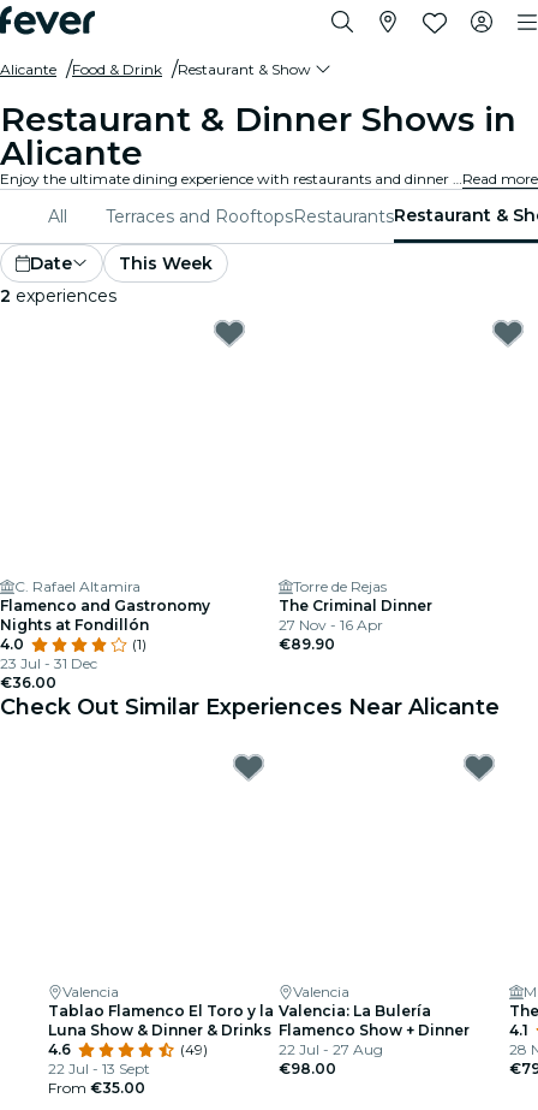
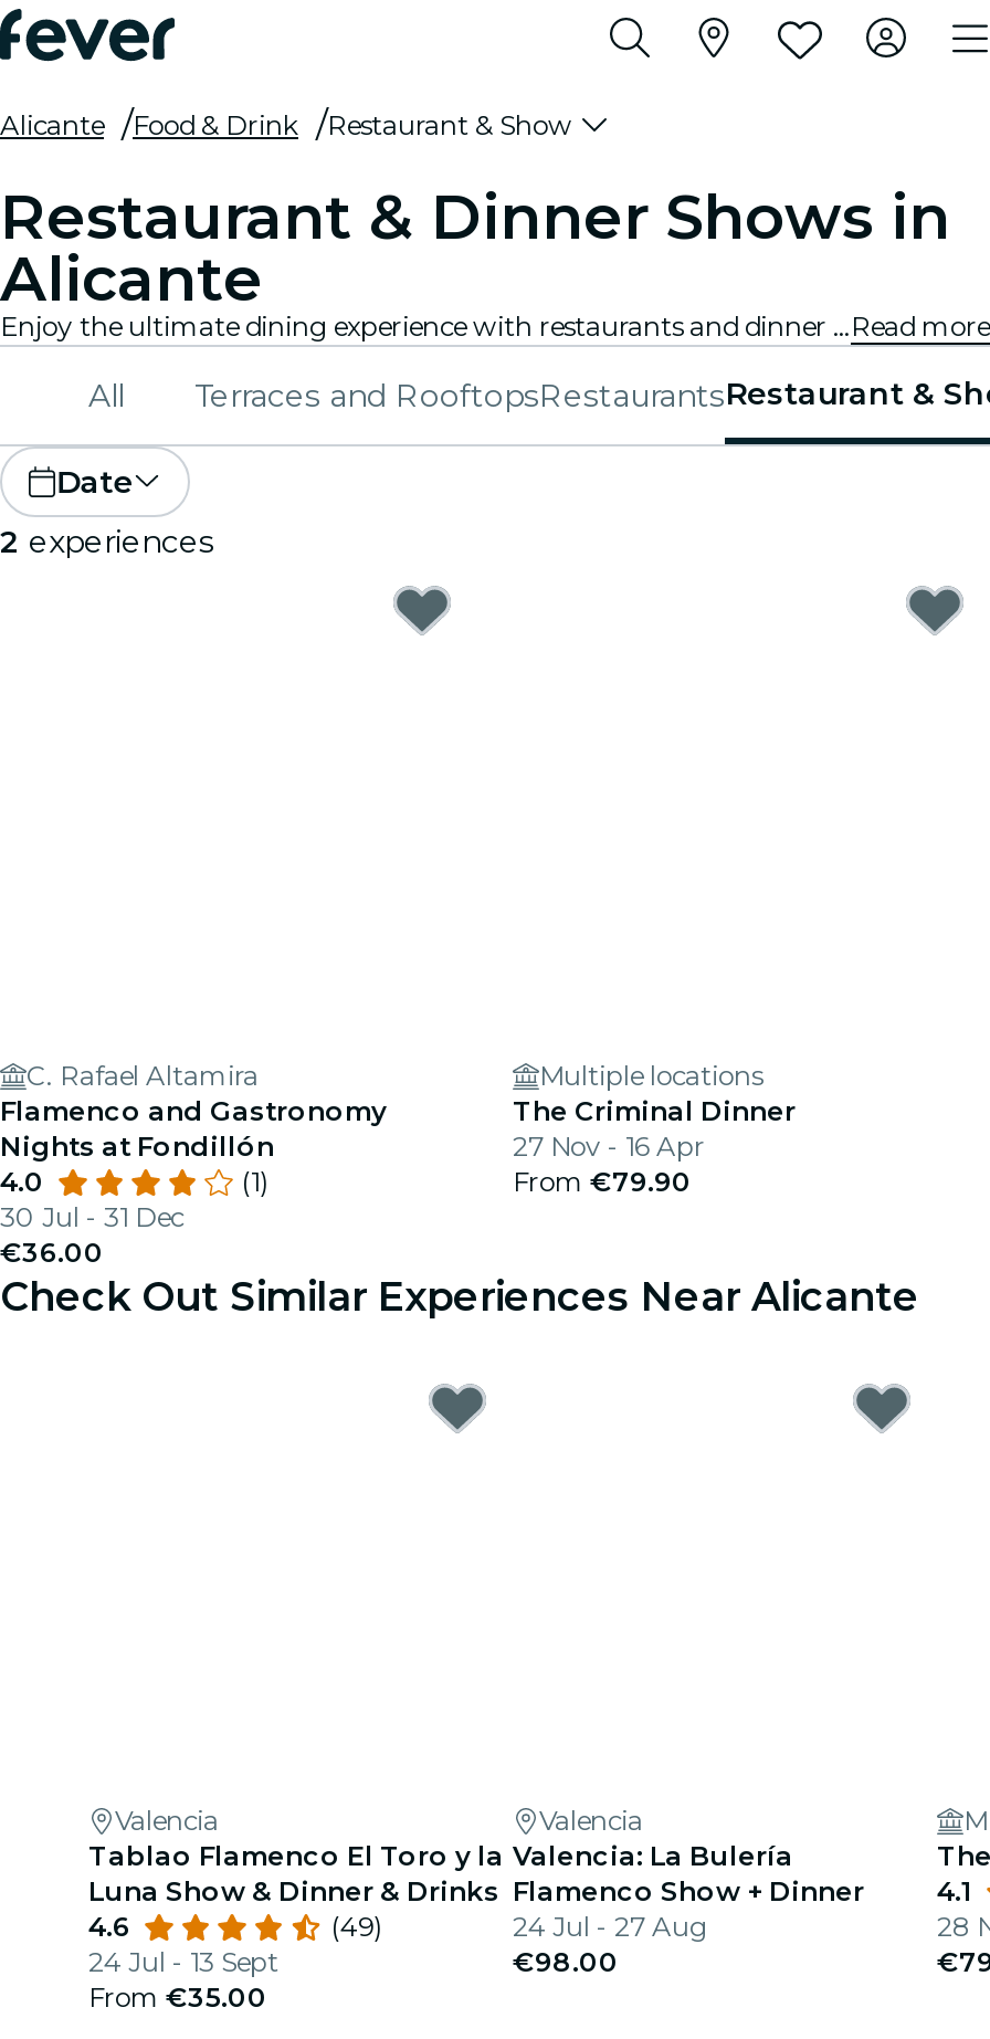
[118,253,212,274] This Week -> none
[293,577,387,595] Torre de Rejas -> [539,1059,762,1092] Multiple locations
[279,635,335,653] €89.90 -> [513,1165,692,1198] From €79.90
[0,654,97,672] 23 Jul - 31 Dec -> [0,1200,183,1233] 30 Jul - 31 Dec
[279,1040,383,1058] 22 Jul - 27 Aug -> [513,1910,707,1943] 24 Jul - 27 Aug
[48,1059,150,1078] 22 Jul - 13 Sept -> [88,1945,278,1978] 24 Jul - 13 Sept

